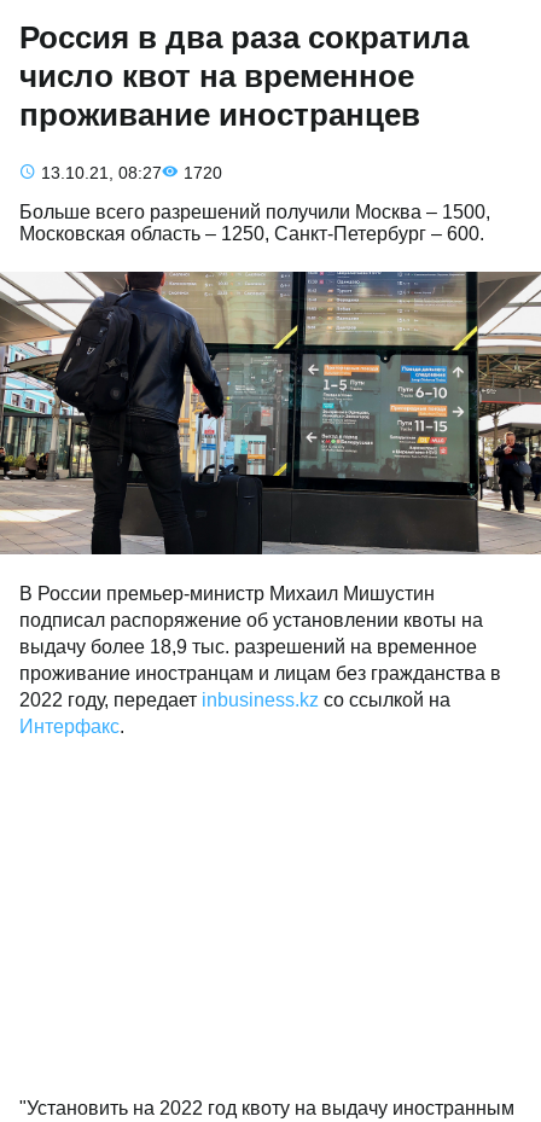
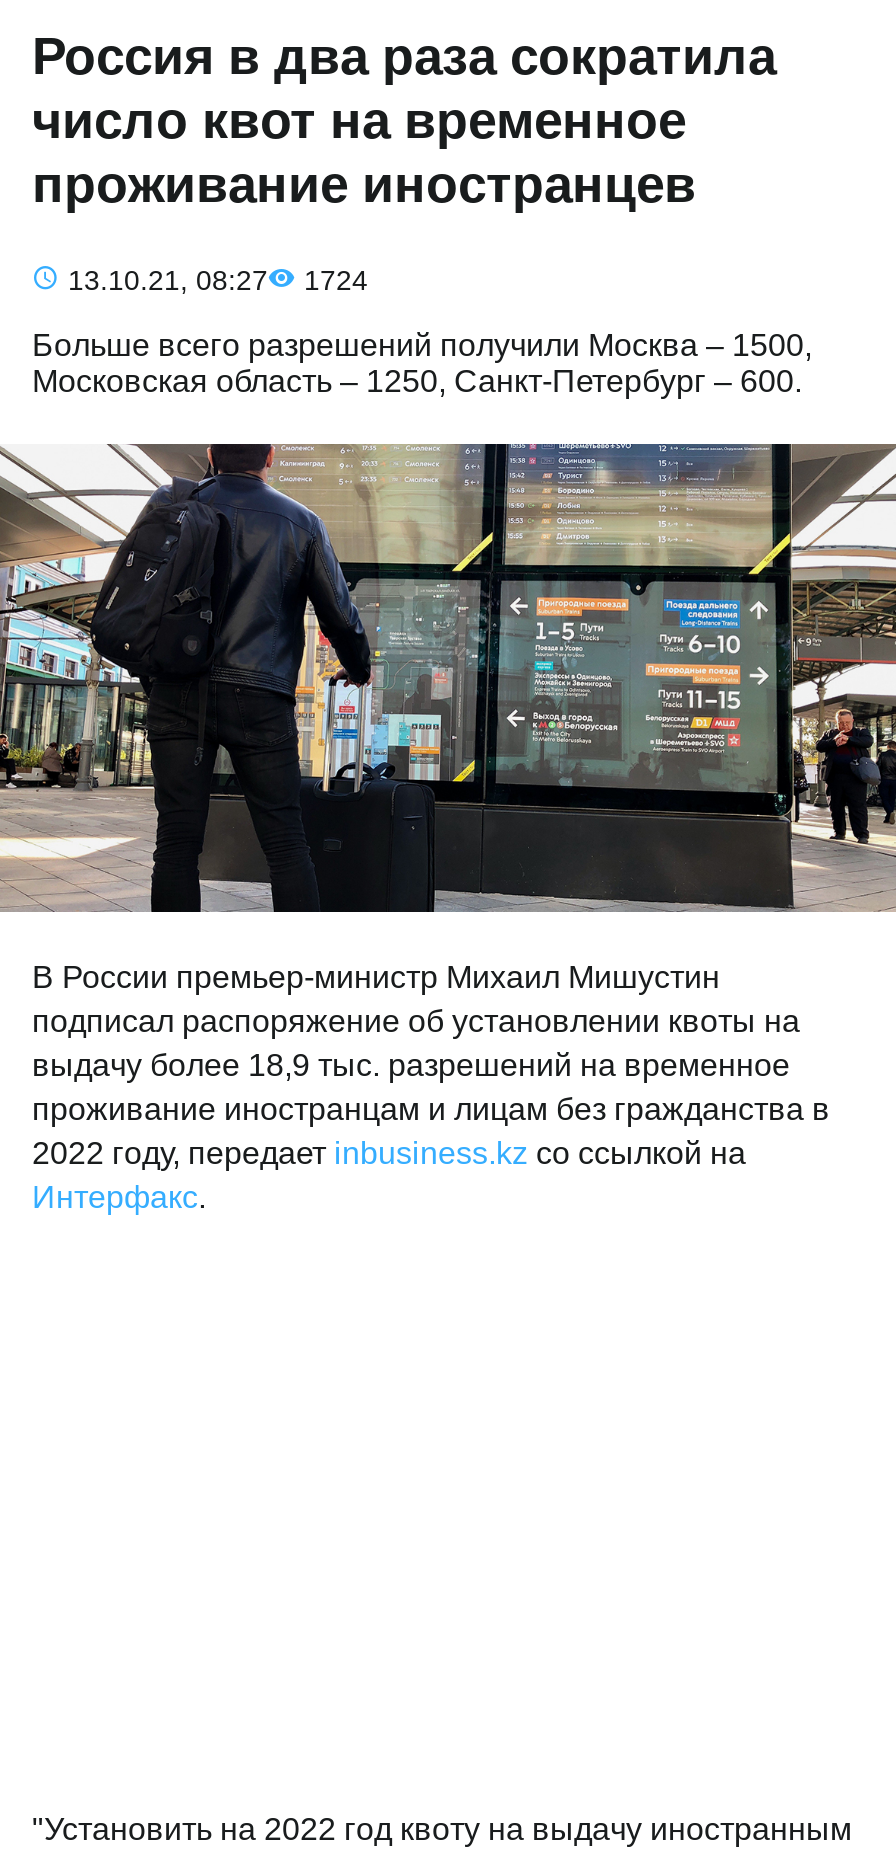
[41,163,222,182] 13.10.21, 08:27 1720 -> [68,264,368,296] 13.10.21, 08:27 1724

